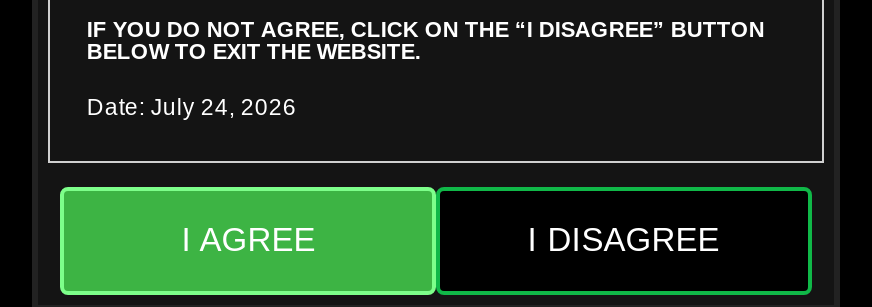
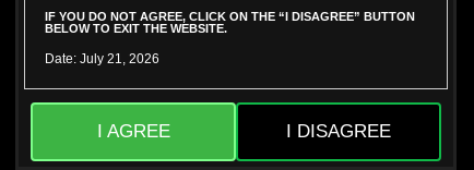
[87,94,297,120] Date: July 24, 2026 -> [45,52,160,66] Date: July 21, 2026

